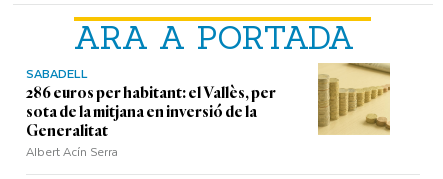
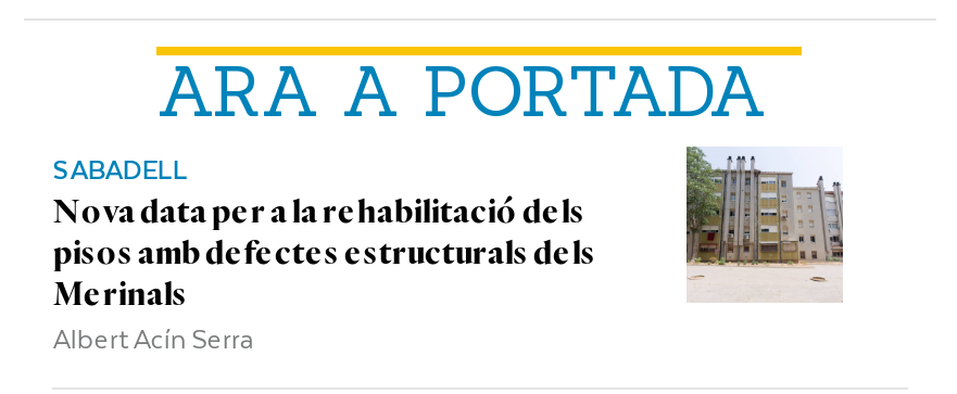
[317,62,391,135] [image] -> [684,144,845,301] [image]
[26,85,276,139] 286 euros per habitant: el Vallès, per | sota de la mitjana en inversió de la | Generalitat -> [53,194,596,312] Nova data per a la rehabilitació dels | pisos amb defectes estructurals dels | Merinals

